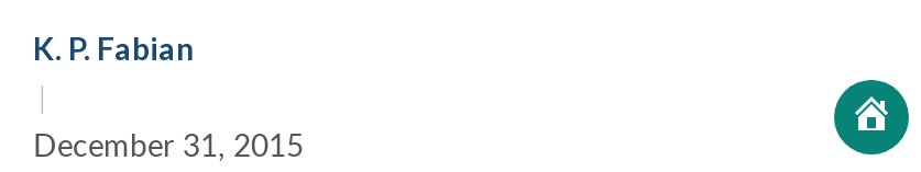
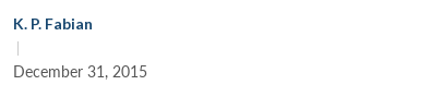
[832,78,911,157] [image] -> none

